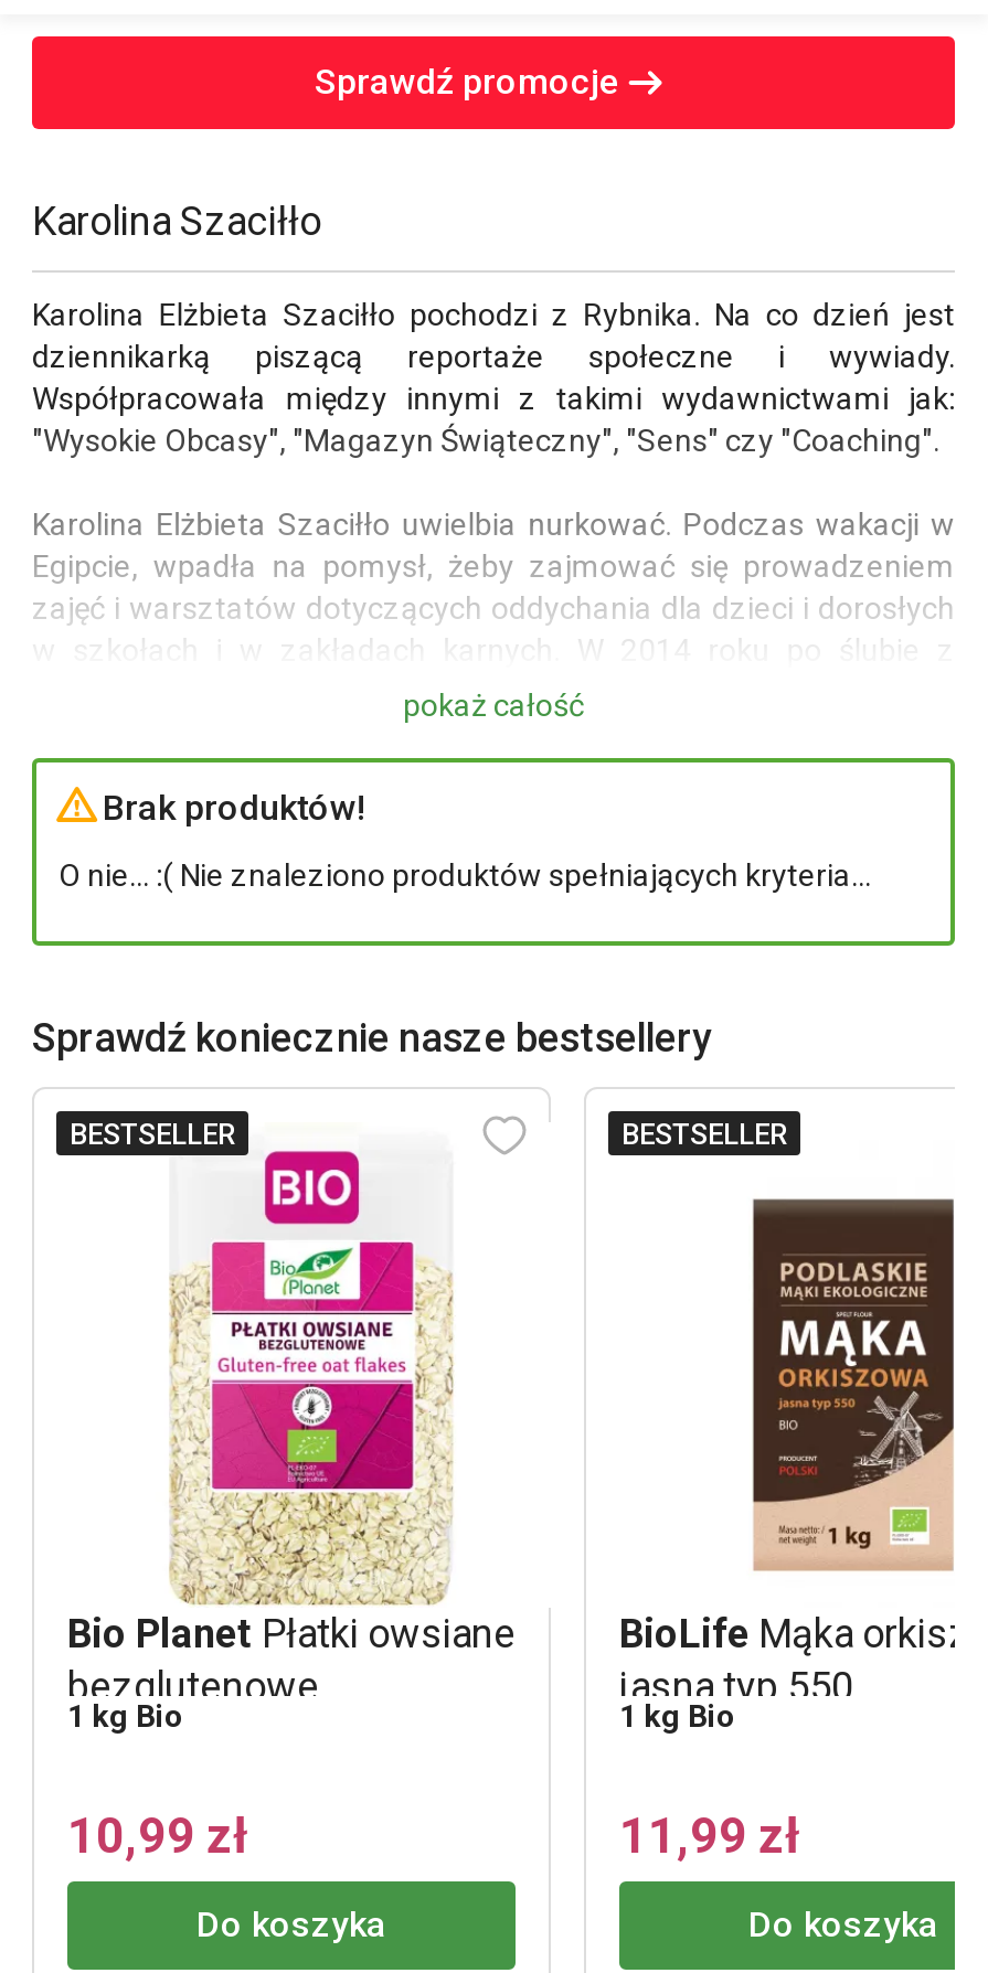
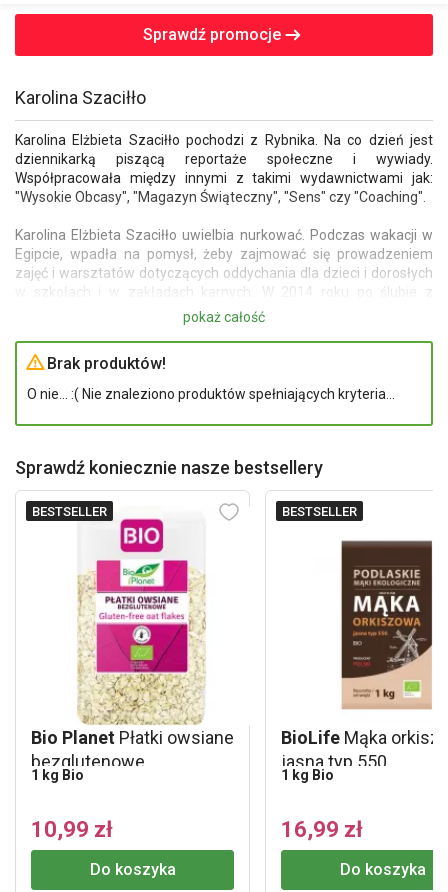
[619,1809,800,1864] 11,99 zł -> [281,817,363,842] 16,99 zł

